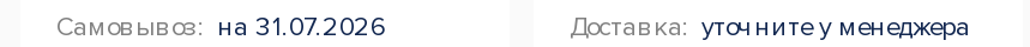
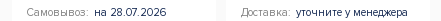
[56,12,385,42] Самовывоз: на 31.07.2026 -> [27,6,166,19] Самовывоз: на 28.07.2026

